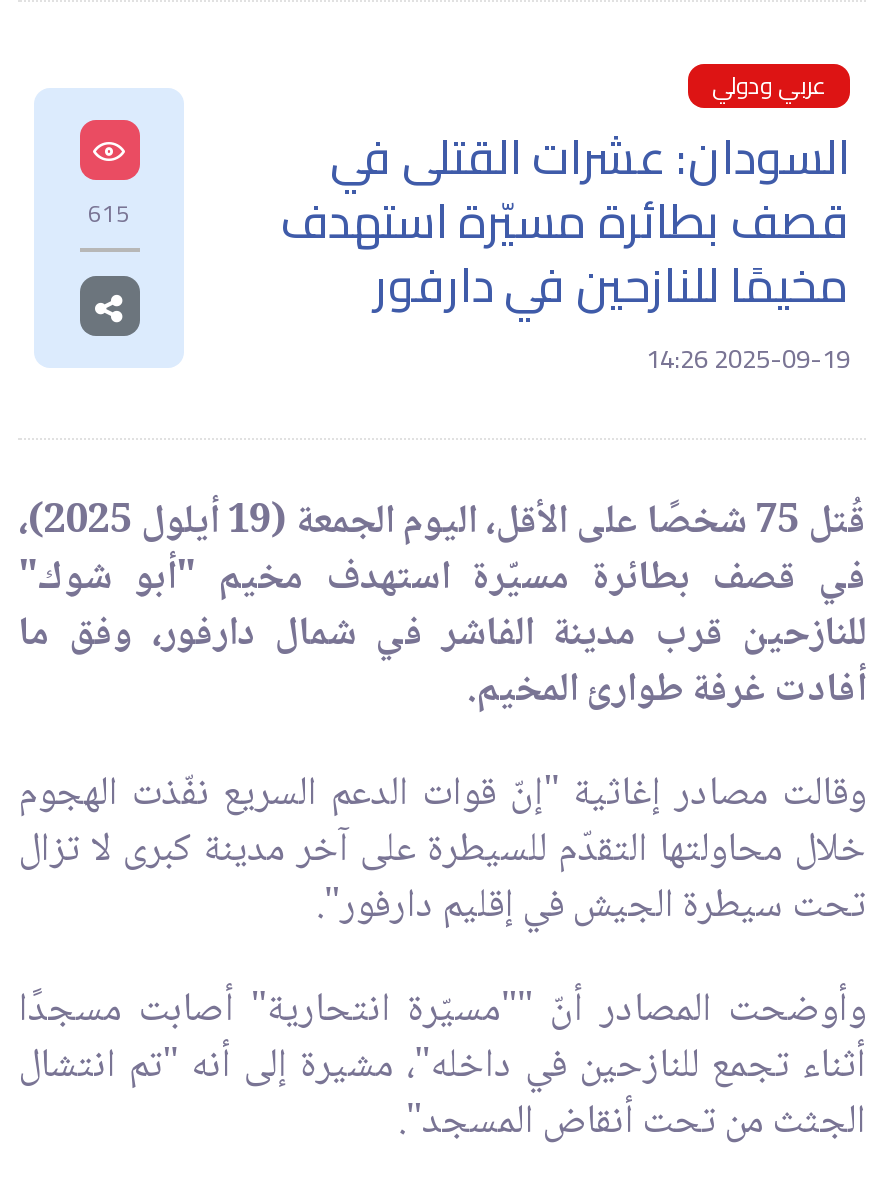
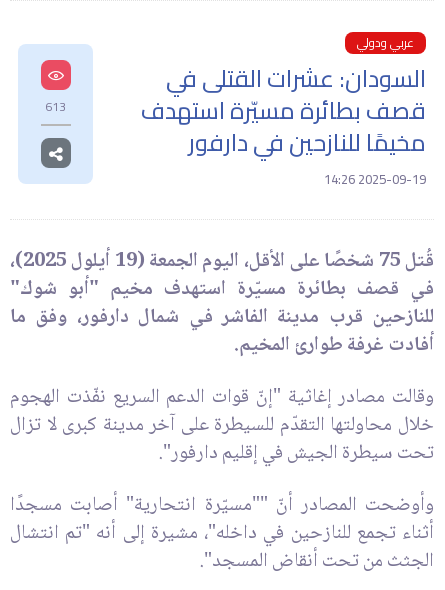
[88,189,130,235] 615 -> [45,95,66,118] 613

